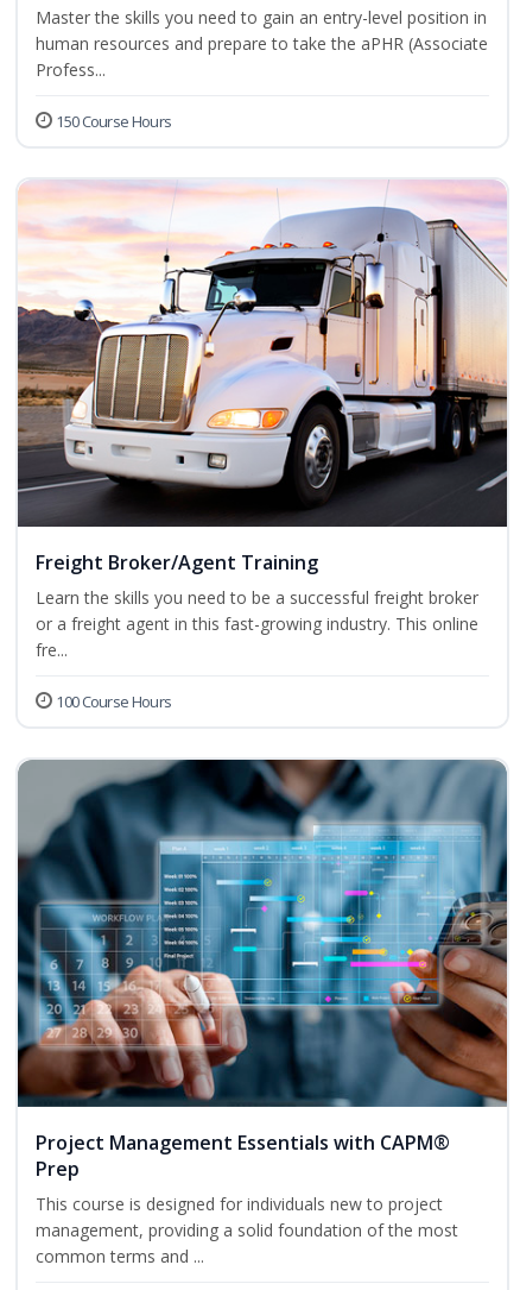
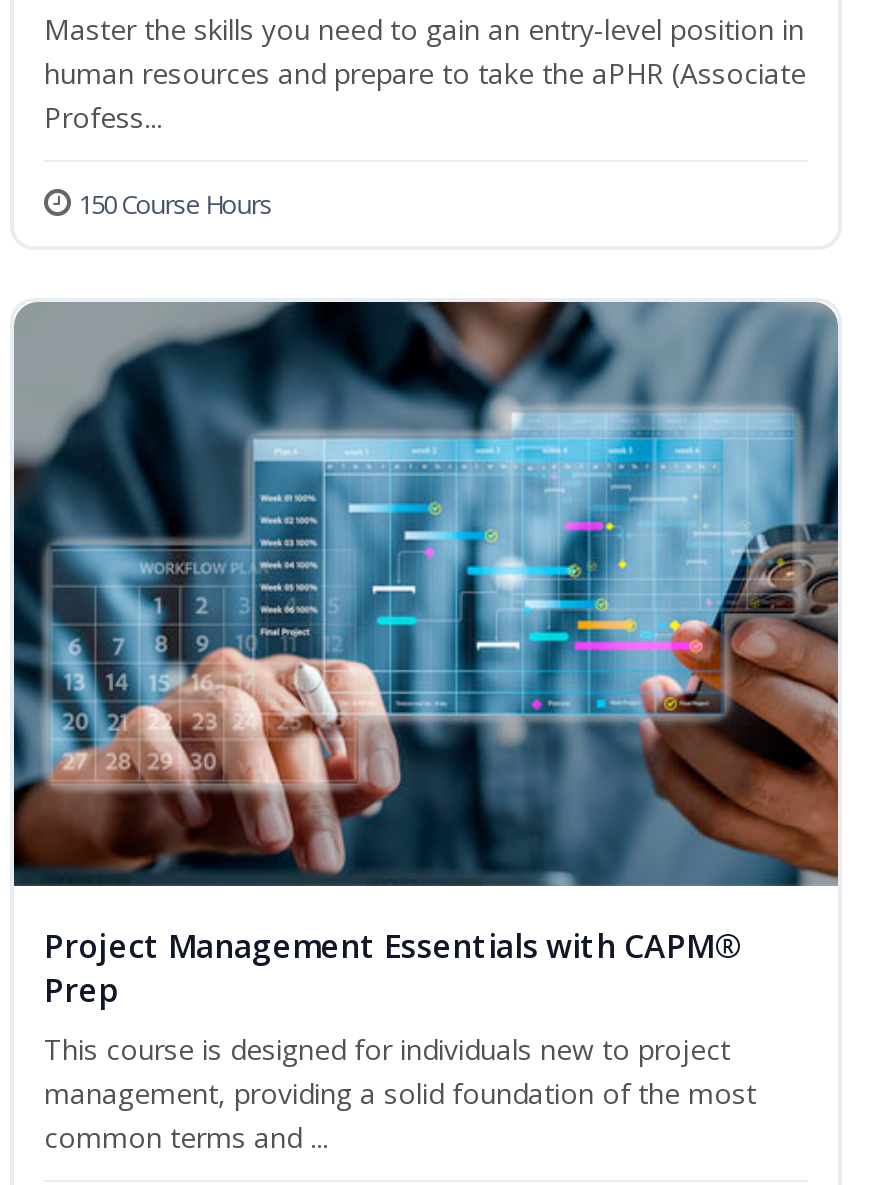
[17,180,508,712] [image] | Freight Broker/Agent Training | Learn the skills you need to be a successful freight broker | or a freight agent in this fast-growing industry. This online | fre... | 100 Course Hours -> none

